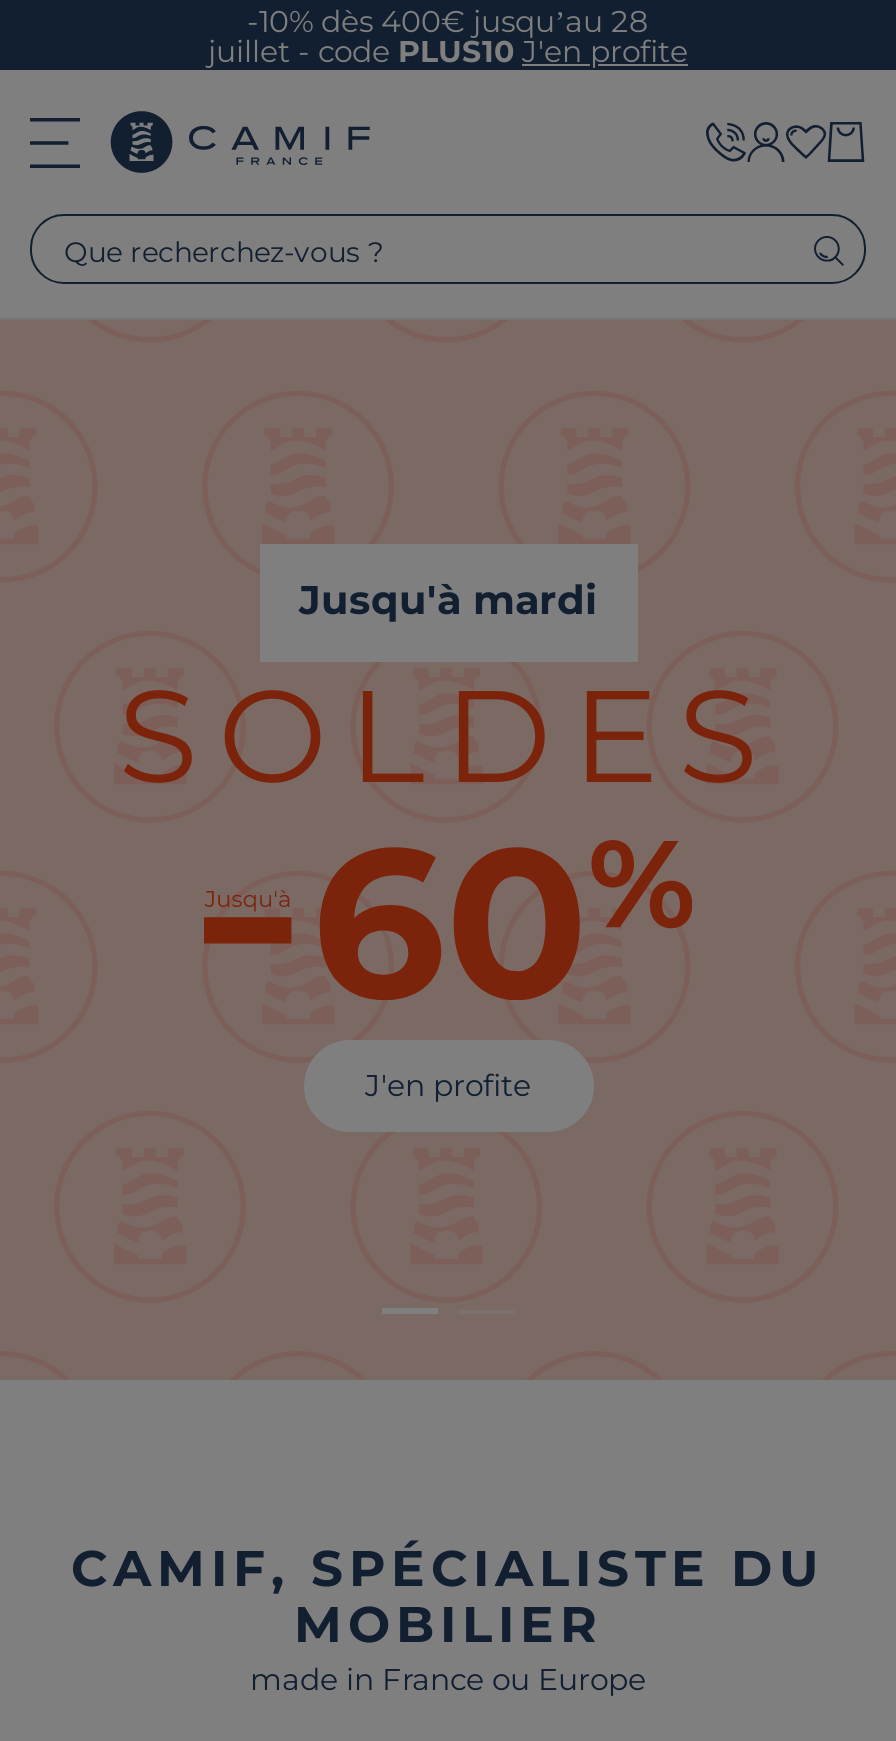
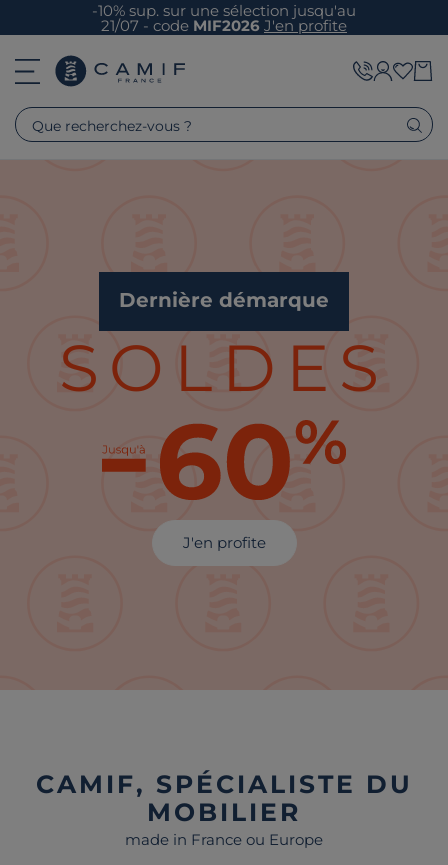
[208,1,688,69] -10% dès 400€ jusqu’au 28 | juillet - codePLUS10 J'en profite -> [92,0,356,34] -10% sup. sur une sélection jusqu'au | 21/07 - codeMIF2026 J'en profite
[299,576,597,624] Jusqu'à mardi -> [119,288,329,312] Dernière démarque

